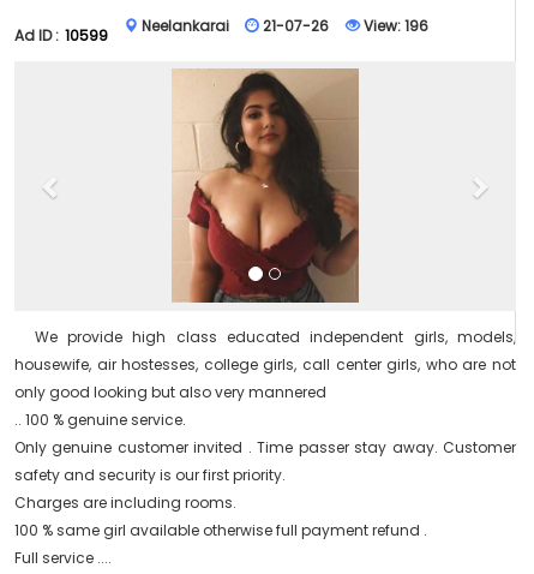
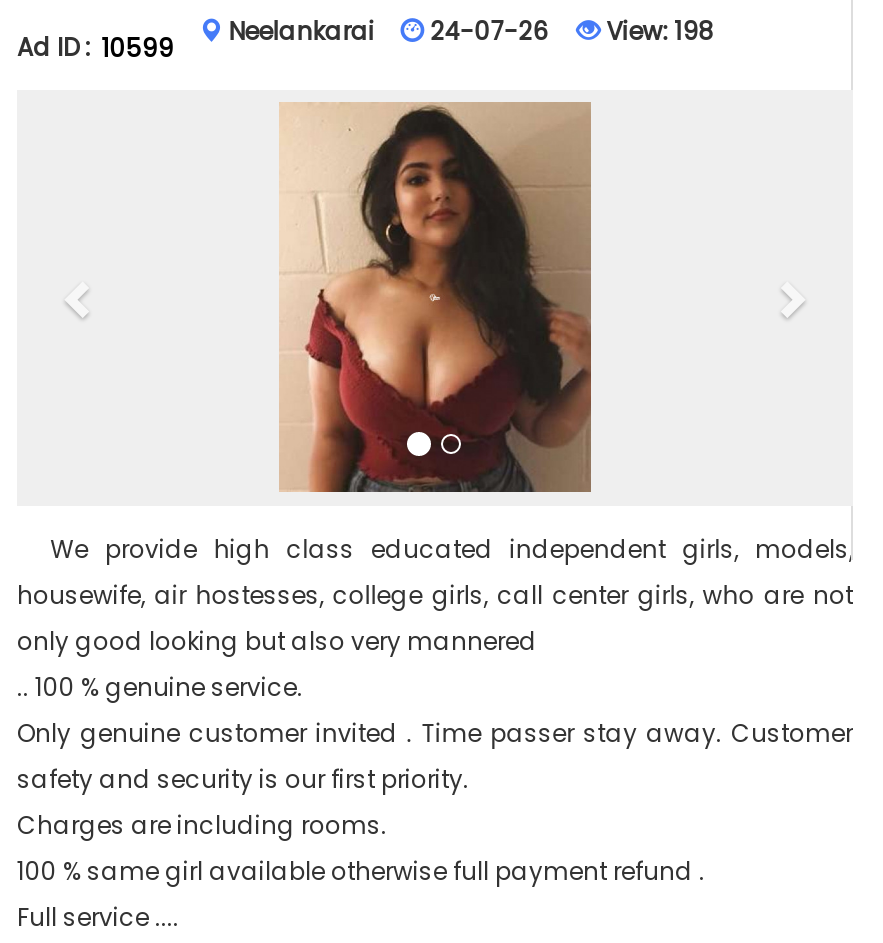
[263,16,329,36] 21-07-26 -> [431,14,549,48] 24-07-26
[360,16,428,36] View: 196 -> [601,14,715,48] View: 198

